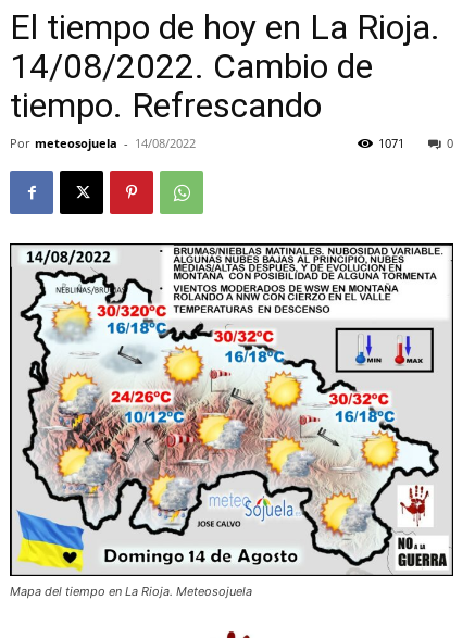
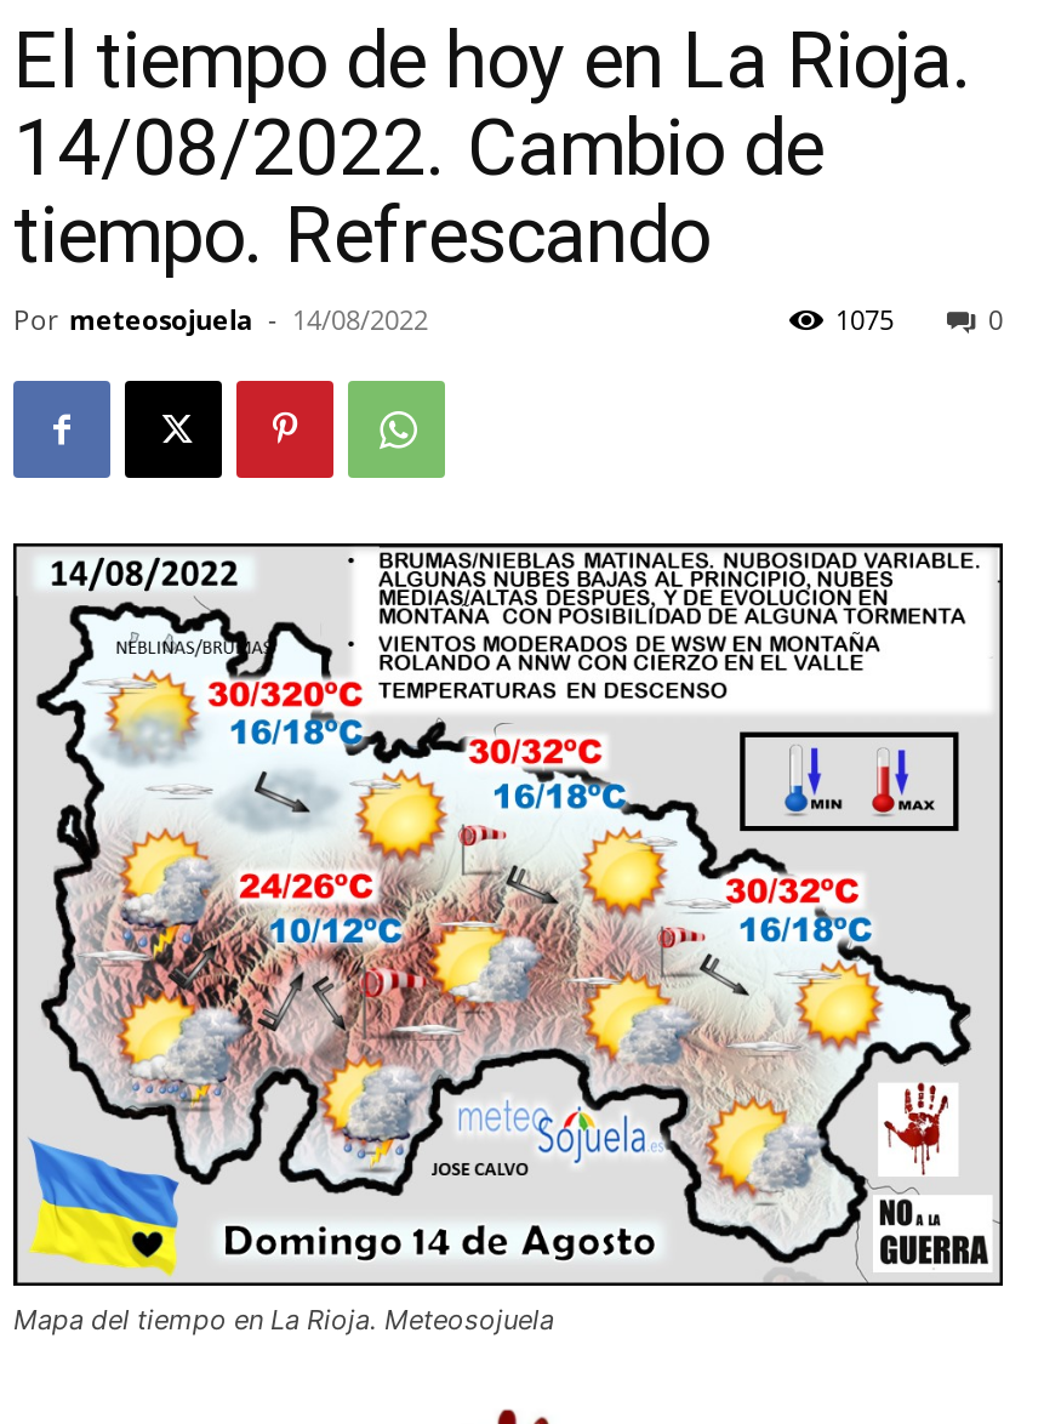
[378,135,404,151] 1071 -> [835,301,894,337] 1075

